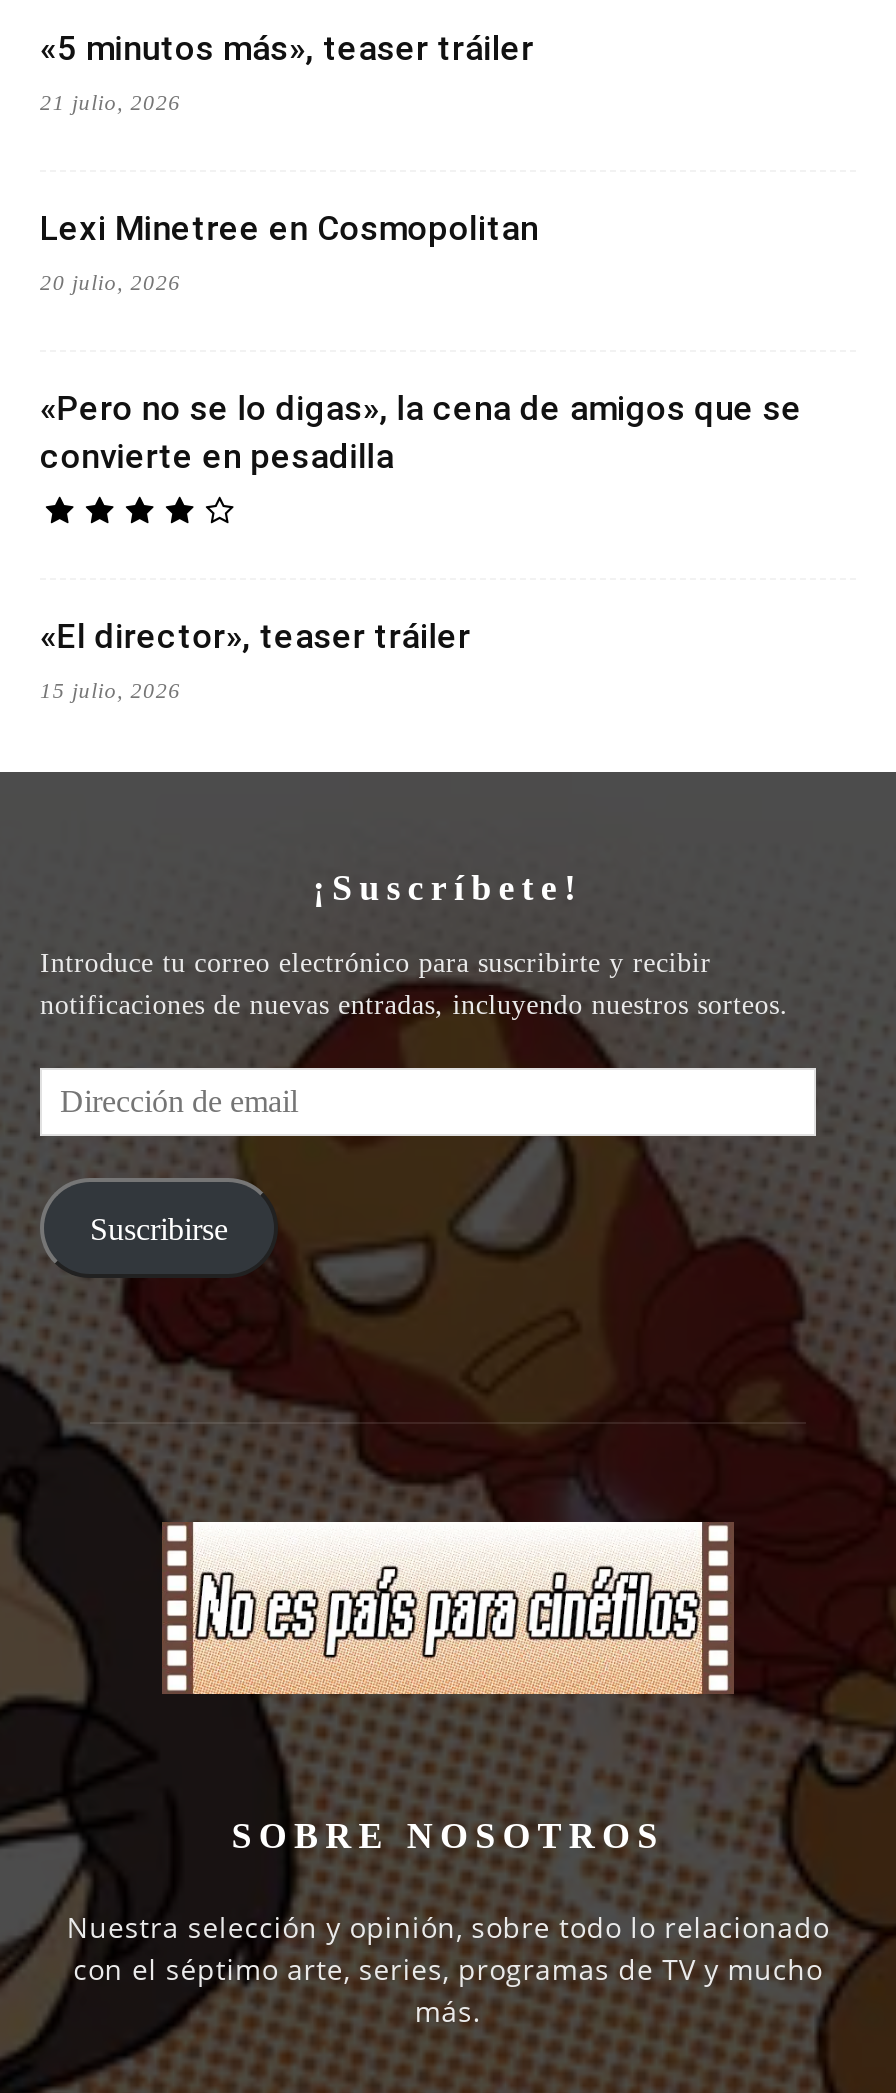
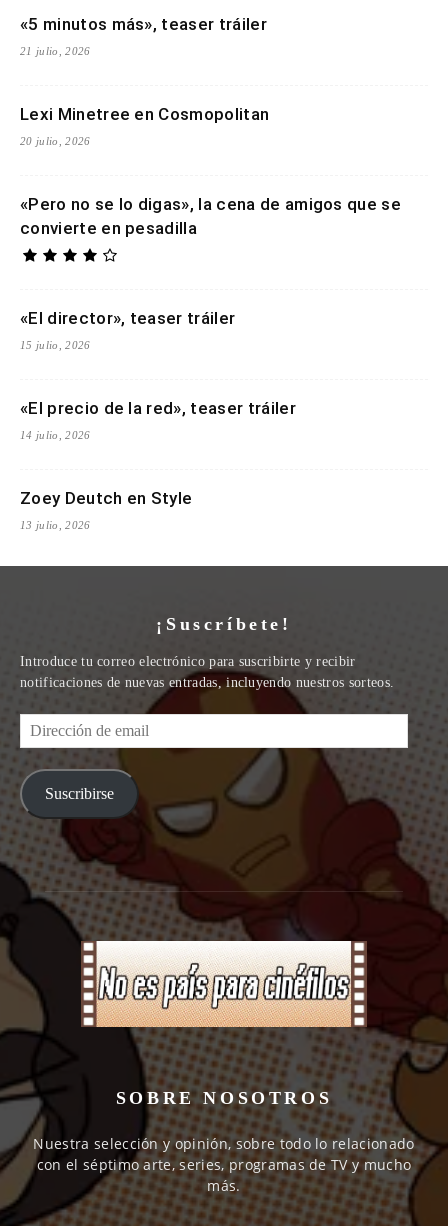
none -> [20,398,296,531] «El precio de la red», teaser tráiler | 14 julio, 2026 | Zoey Deutch en Style | 13 julio, 2026

